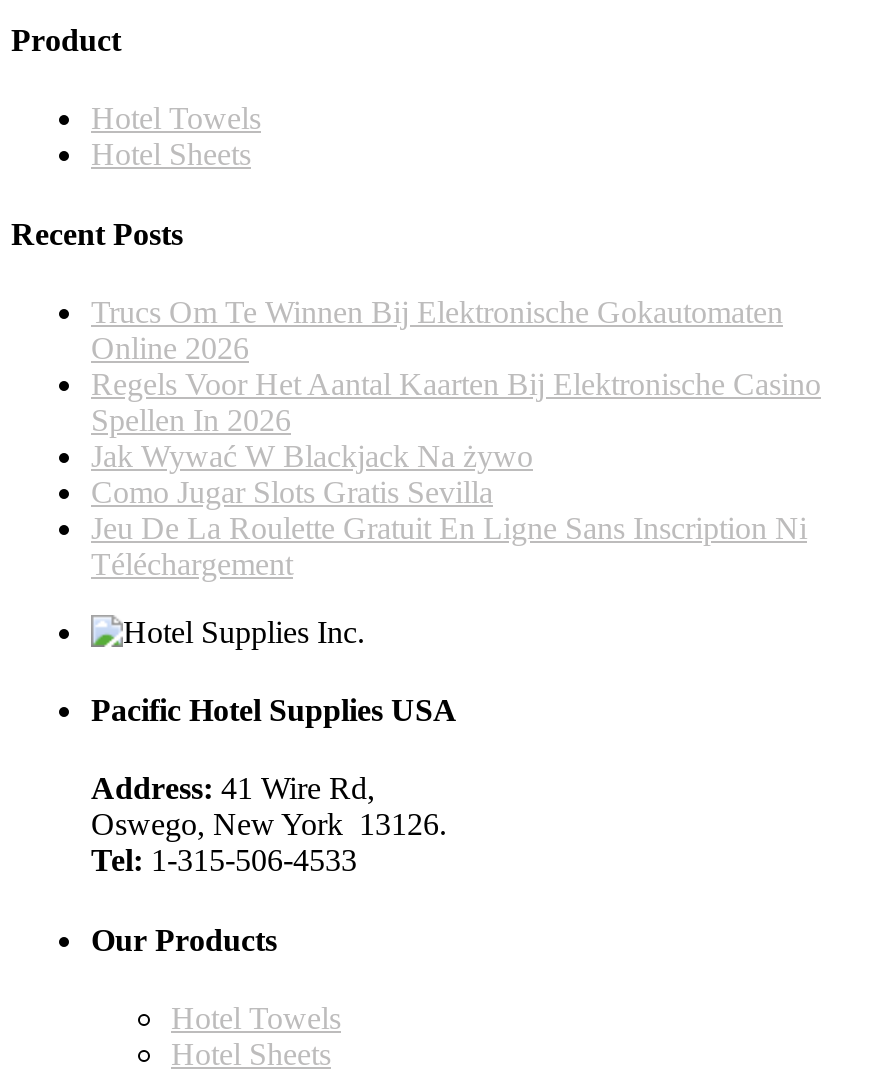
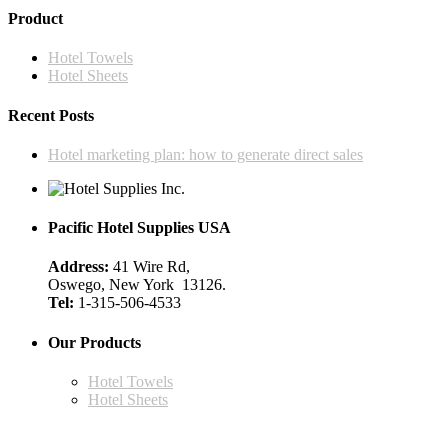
[91,295,821,581] Trucs Om Te Winnen Bij Elektronische Gokautomaten | Online 2026 | Regels Voor Het Aantal Kaarten Bij Elektronische Casino | Spellen In 2026 | Jak Wywać W Blackjack Na żywo | Como Jugar Slots Gratis Sevilla | Jeu De La Roulette Gratuit En Ligne Sans Inscription Ni | Téléchargement -> [48,146,363,163] Hotel marketing plan: how to generate direct sales

